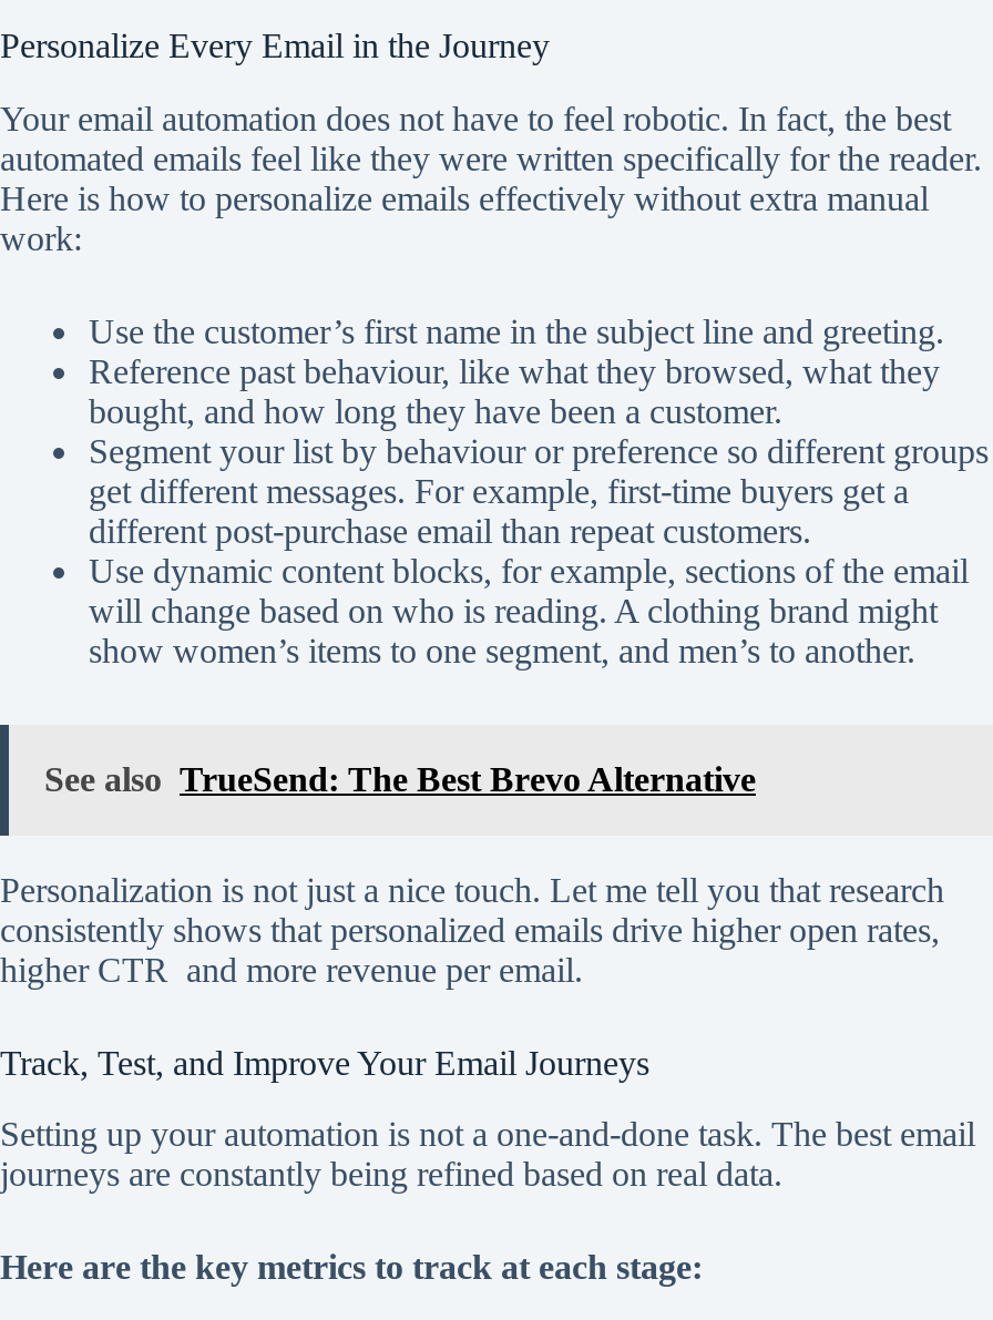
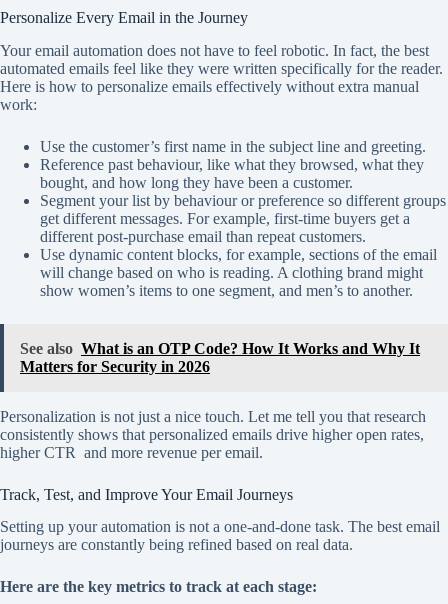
[44,759,756,797] See also TrueSend: The Best Brevo Alternative -> [20,339,420,374] See also What is an OTP Code? How It Works and Why It | Matters for Security in 2026

